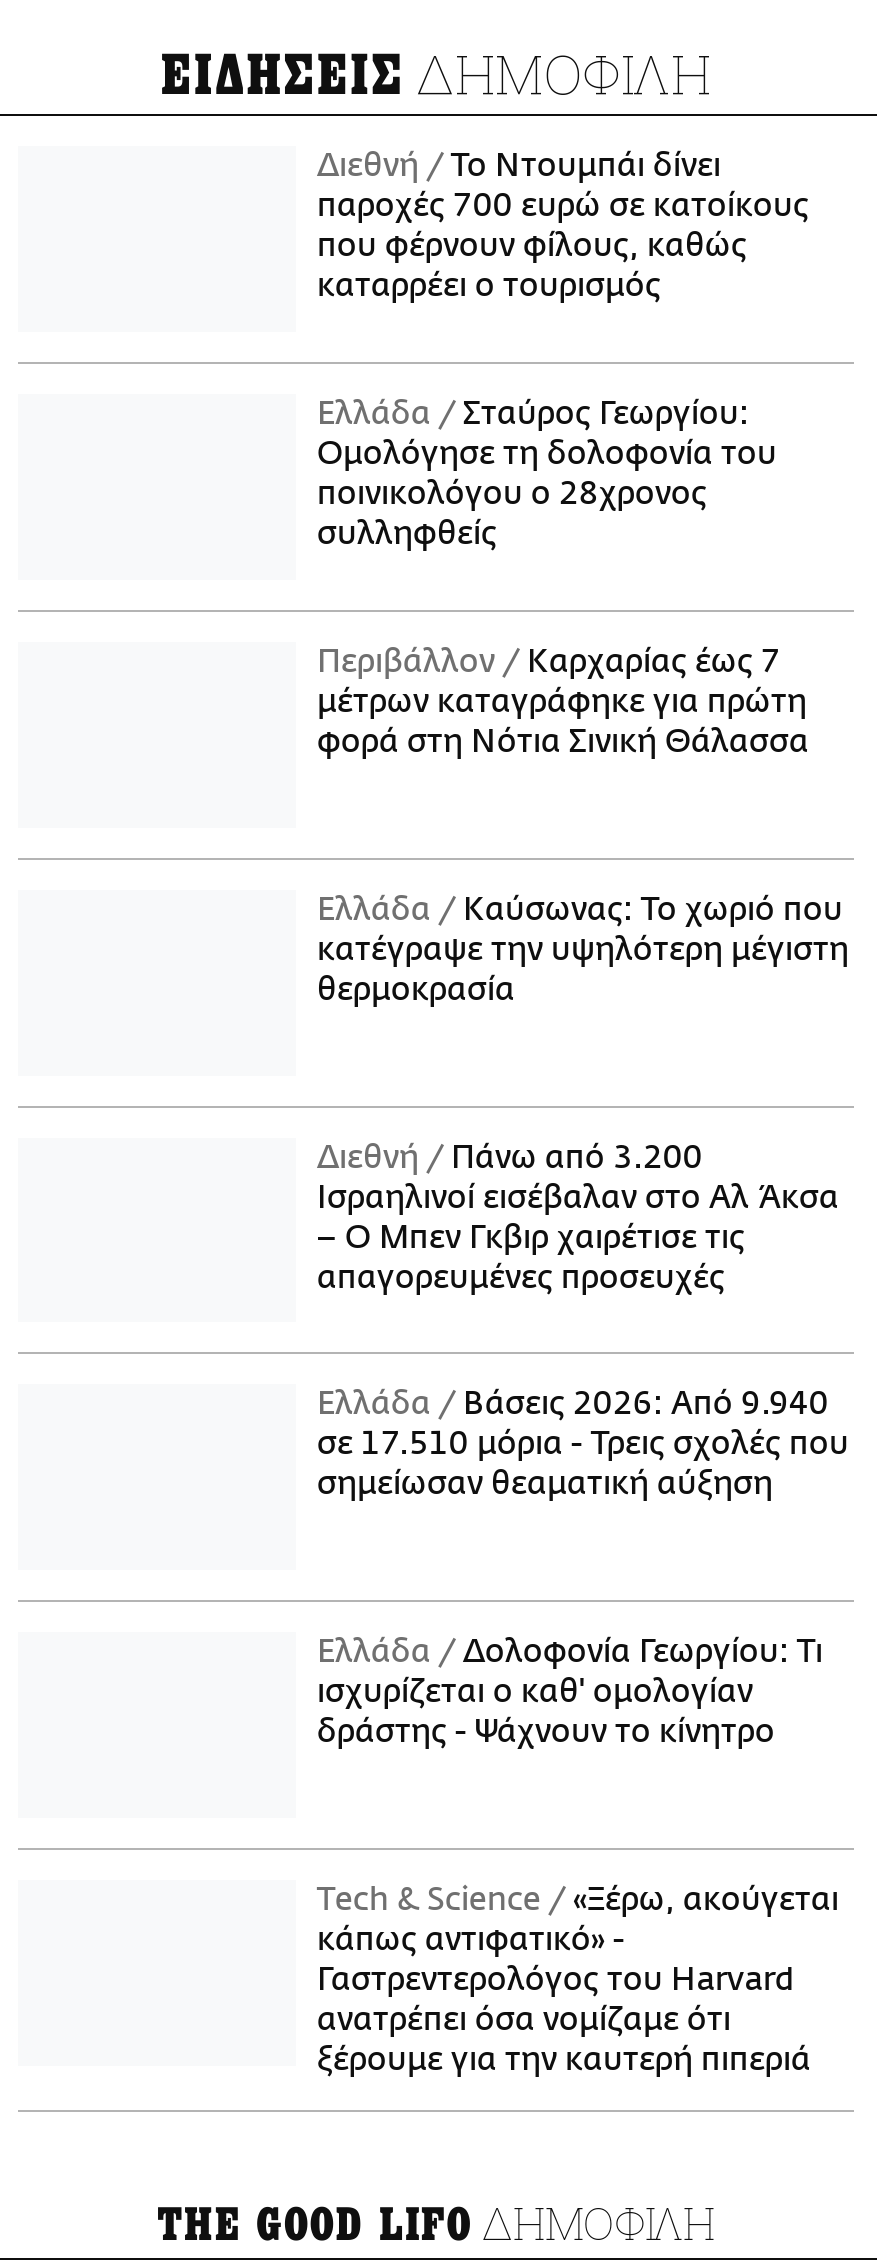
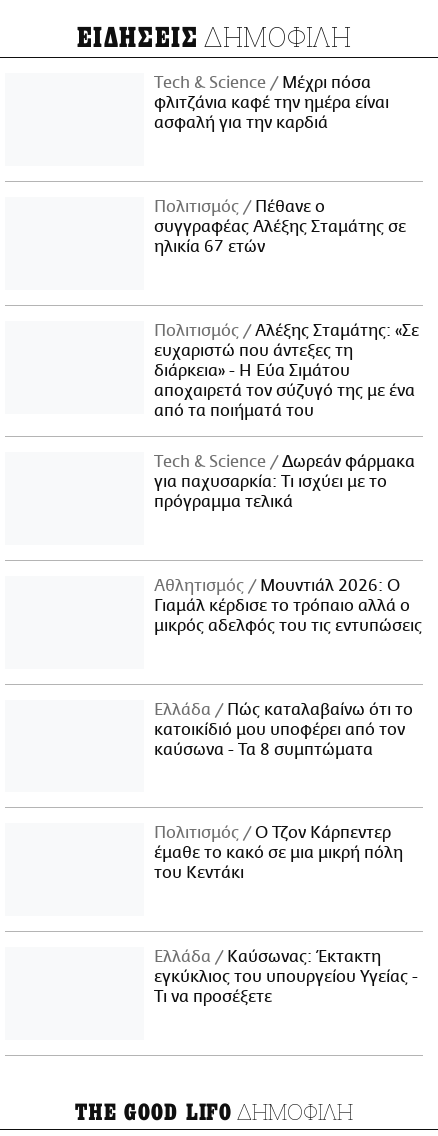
[317,148,809,304] Διεθνή Το Ντουμπάι δίνει | παροχές 700 ευρώ σε κατοίκους | που φέρνουν φίλους, καθώς | καταρρέει ο τουρισμός -> [154,74,389,132] Τech & Science Μέχρι πόσα | φλιτζάνια καφέ την ημέρα είναι | ασφαλή για την καρδιά
[317,396,777,552] Ελλάδα Σταύρος Γεωργίου: | Ομολόγησε τη δολοφονία του | ποινικολόγου ο 28χρονος | συλληφθείς -> [154,198,406,256] Πολιτισμός Πέθανε ο | συγγραφέας Αλέξης Σταμάτης σε | ηλικία 67 ετών
[317,644,809,760] Περιβάλλον Καρχαρίας έως 7 | μέτρων καταγράφηκε για πρώτη | φορά στη Νότια Σινική Θάλασσα -> [154,322,419,420] Πολιτισμός Αλέξης Σταμάτης: «Σε | ευχαριστώ που άντεξες τη | διάρκεια» - Η Εύα Σιμάτου | αποχαιρετά τον σύζυγό της με ένα | από τα ποιήματά του
[317,891,849,1007] Ελλάδα Καύσωνας: Το χωριό που | κατέγραψε την υψηλότερη μέγιστη | θερμοκρασία -> [154,453,415,511] Τech & Science Δωρεάν φάρμακα | για παχυσαρκία: Τι ισχύει με το | πρόγραμμα τελικά
[317,1139,839,1295] Διεθνή Πάνω από 3.200 | Ισραηλινοί εισέβαλαν στο Αλ Άκσα | – Ο Μπεν Γκβιρ χαιρέτισε τις | απαγορευμένες προσευχές -> [154,577,422,635] Αθλητισμός Μουντιάλ 2026: Ο | Γιαμάλ κέρδισε το τρόπαιο αλλά ο | μικρός αδελφός του τις εντυπώσεις
[317,1387,849,1503] Ελλάδα Βάσεις 2026: Από 9.940 | σε 17.510 μόρια - Τρεις σχολές που | σημείωσαν θεαματική αύξηση -> [154,700,413,758] Ελλάδα Πώς καταλαβαίνω ότι το | κατοικίδιό μου υποφέρει από τον | καύσωνα - Τα 8 συμπτώματα
[317,1635,823,1751] Ελλάδα Δολοφονία Γεωργίου: Τι | ισχυρίζεται ο καθ' ομολογίαν | δράστης - Ψάχνουν το κίνητρο -> [154,824,403,882] Πολιτισμός Ο Τζον Κάρπεντερ | έμαθε το κακό σε μια μικρή πόλη | του Κεντάκι
[317,1882,839,2078] Τech & Science «Ξέρω, ακούγεται | κάπως αντιφατικό» - | Γαστρεντερολόγος του Harvard | ανατρέπει όσα νομίζαμε ότι | ξέρουμε για την καυτερή πιπεριά -> [154,948,418,1006] Ελλάδα Καύσωνας: Έκτακτη | εγκύκλιος του υπουργείου Υγείας - | Τι να προσέξετε

